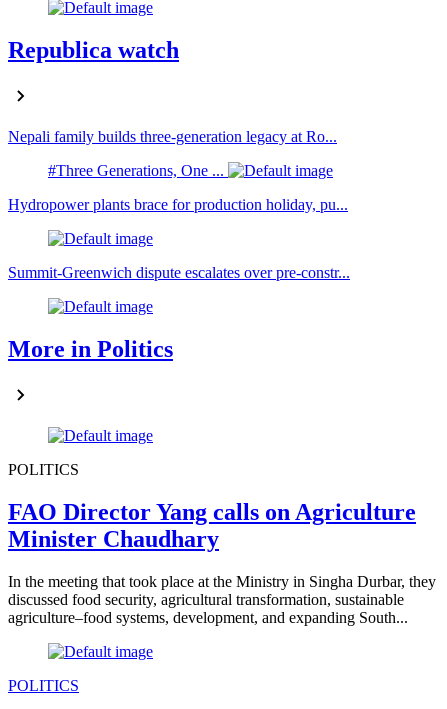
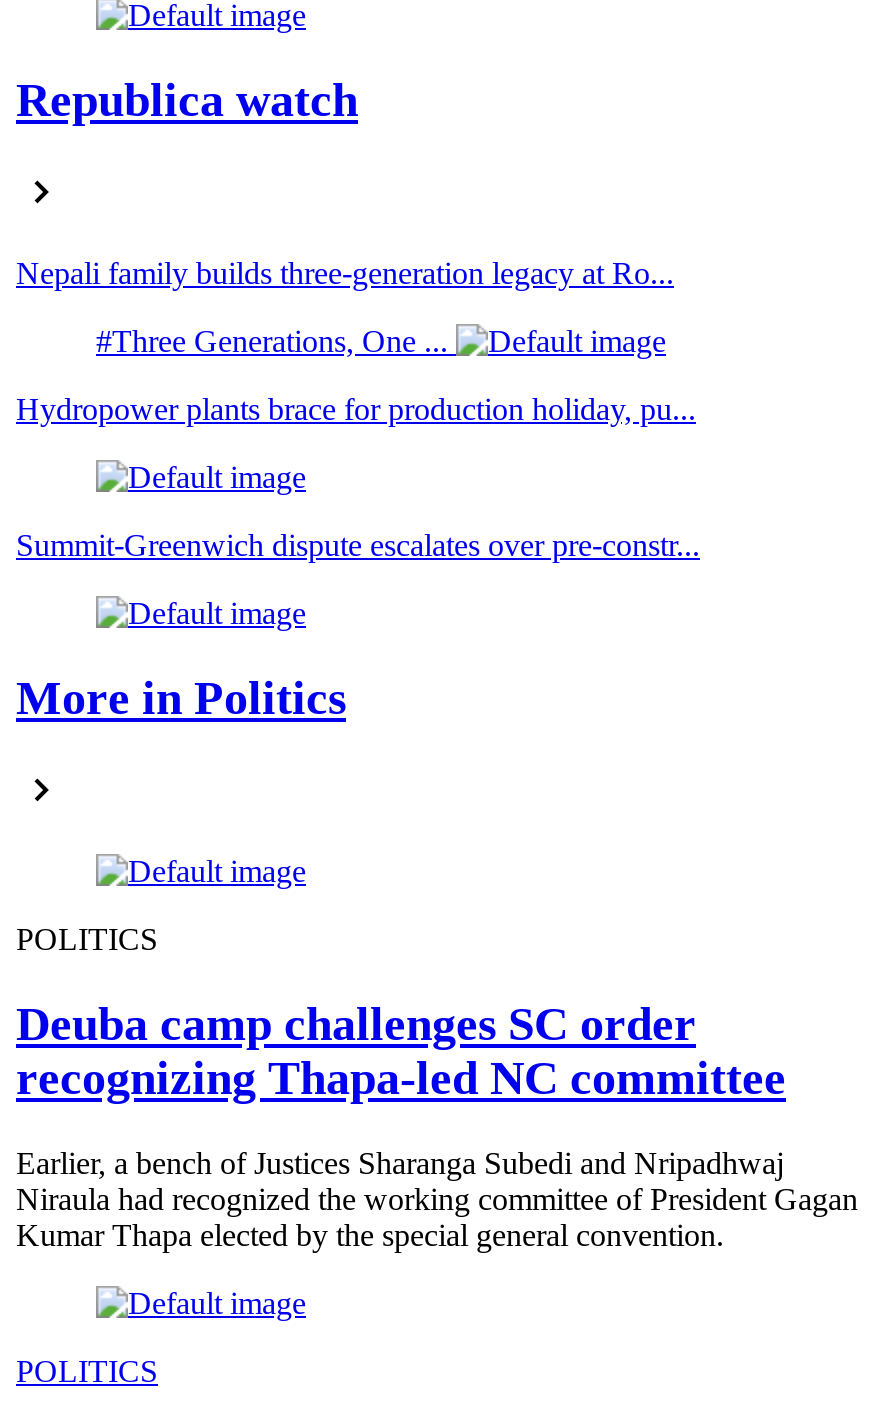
[8,499,416,552] FAO Director Yang calls on Agriculture | Minister Chaudhary -> [16,997,786,1103] Deuba camp challenges SC order | recognizing Thapa-led NC committee
[8,572,436,625] In the meeting that took place at the Ministry in Singha Durbar, they | discussed food security, agricultural transformation, sustainable | agriculture–food systems, development, and expanding South... -> [16,1145,858,1251] Earlier, a bench of Justices Sharanga Subedi and Nripadhwaj | Niraula had recognized the working committee of President Gagan | Kumar Thapa elected by the special general convention.

